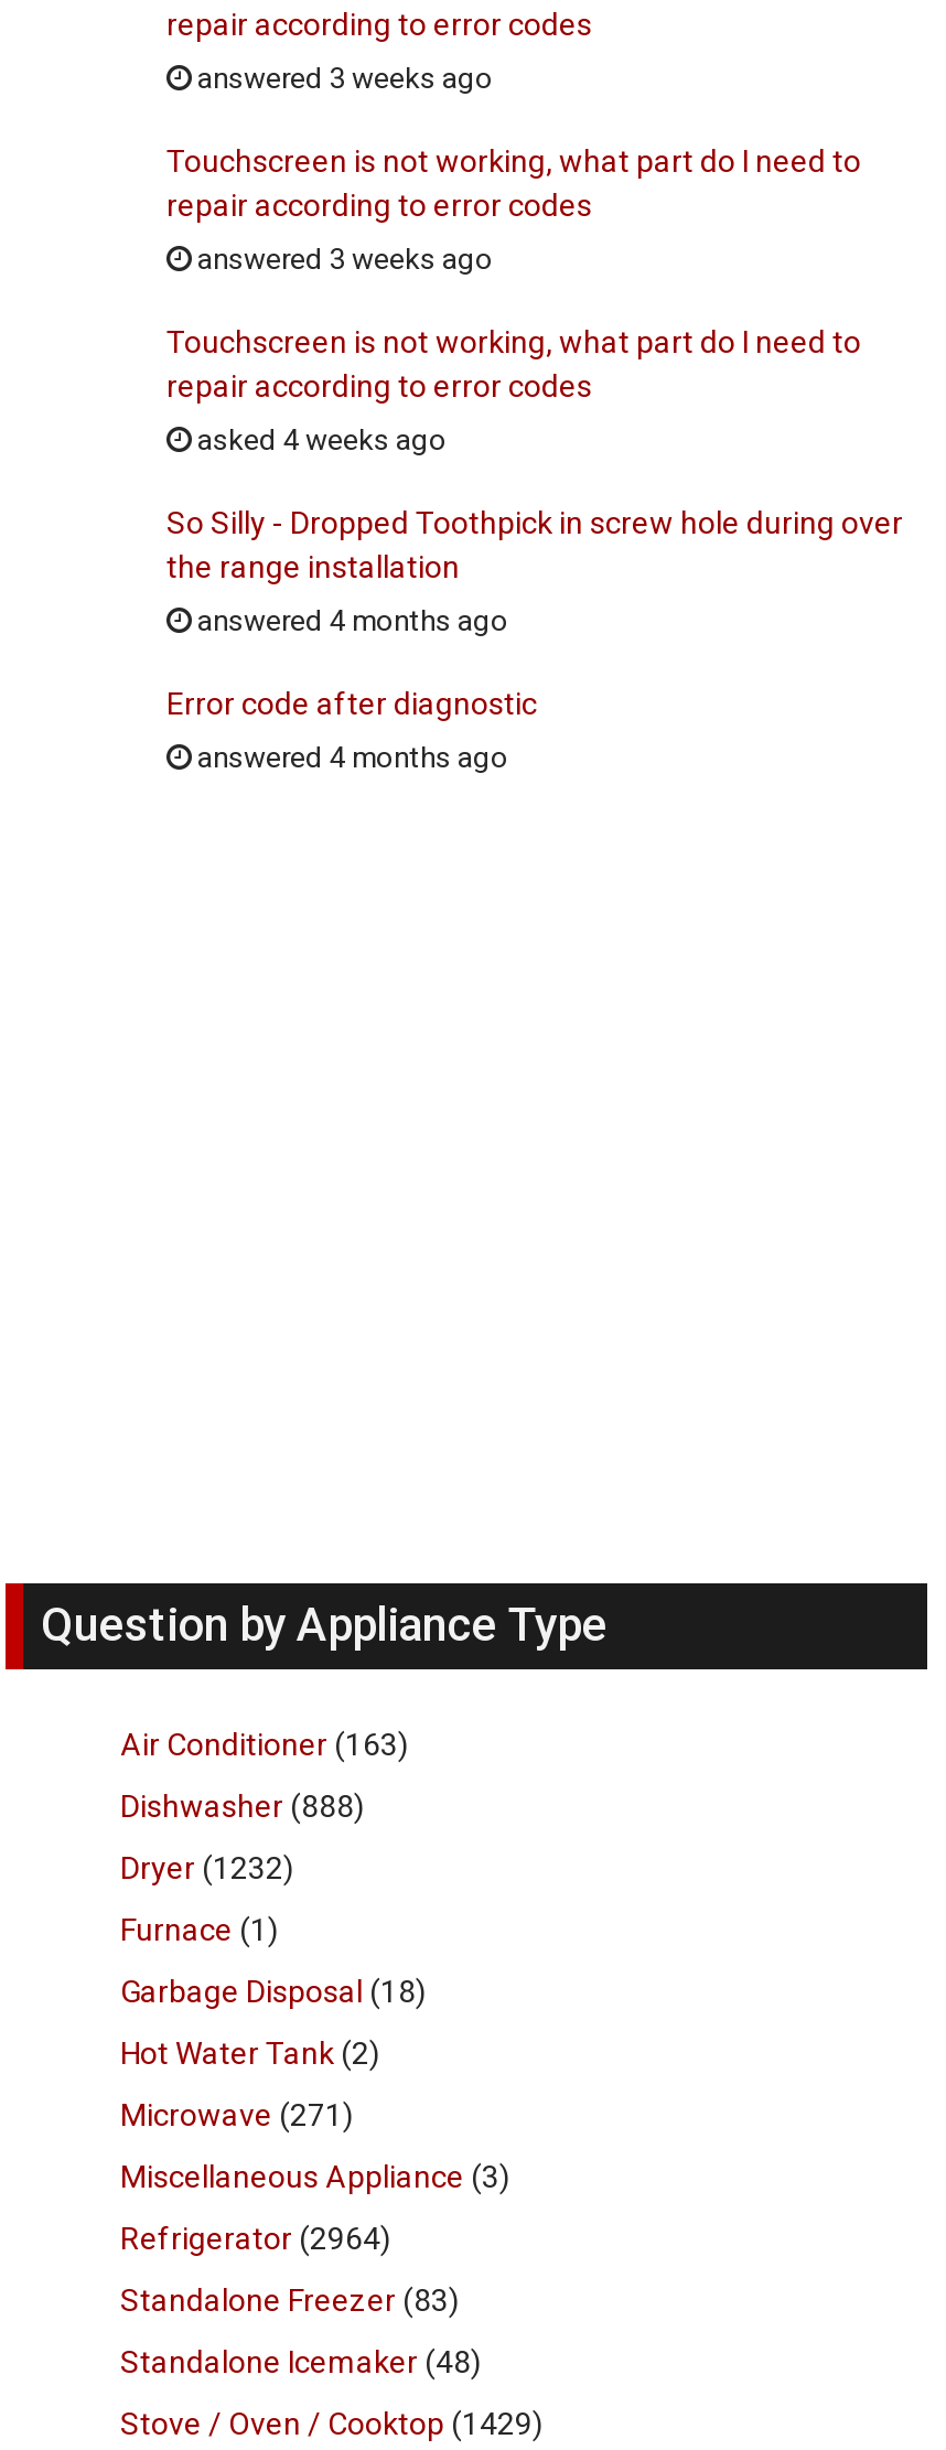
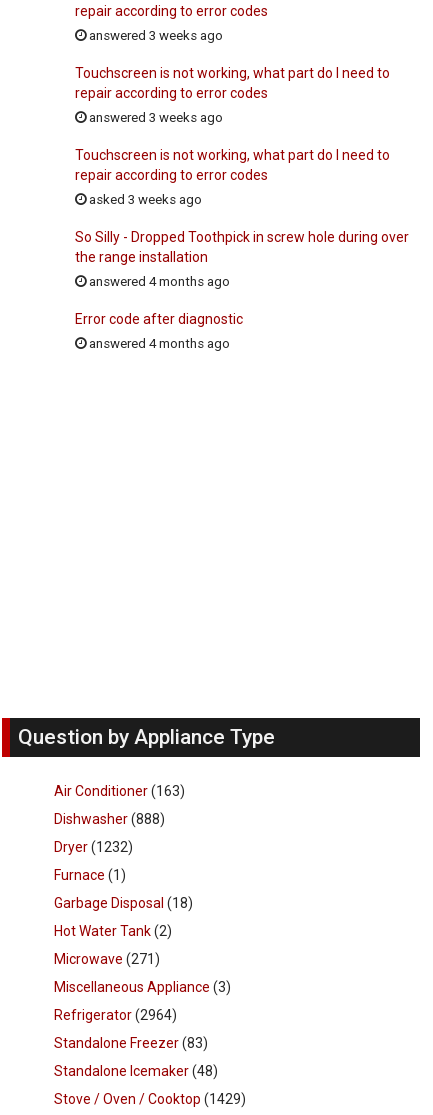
[191,423,447,456] asked 4 weeks ago -> [86,192,202,207] asked 3 weeks ago

